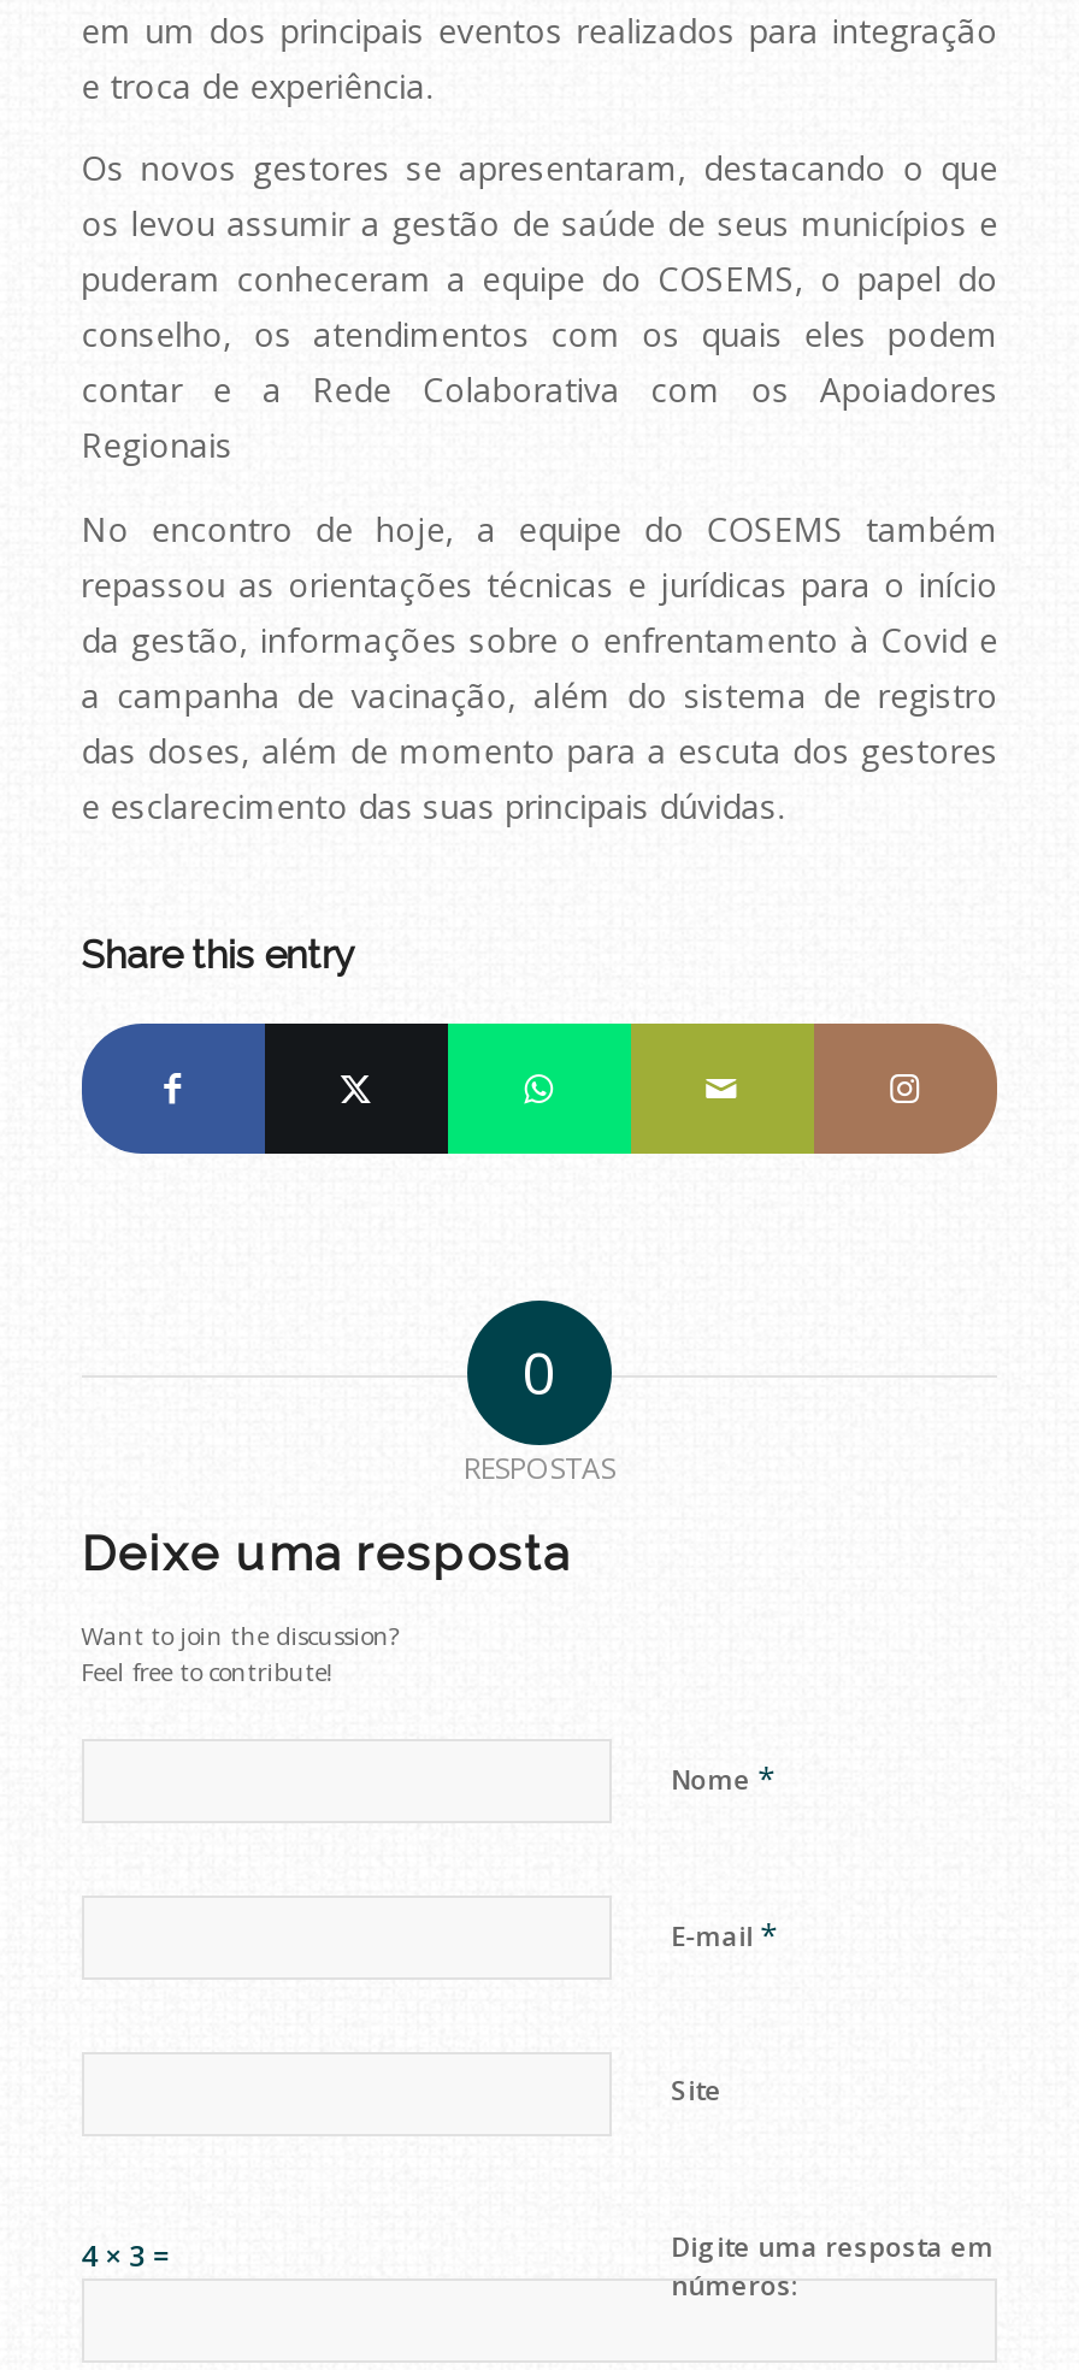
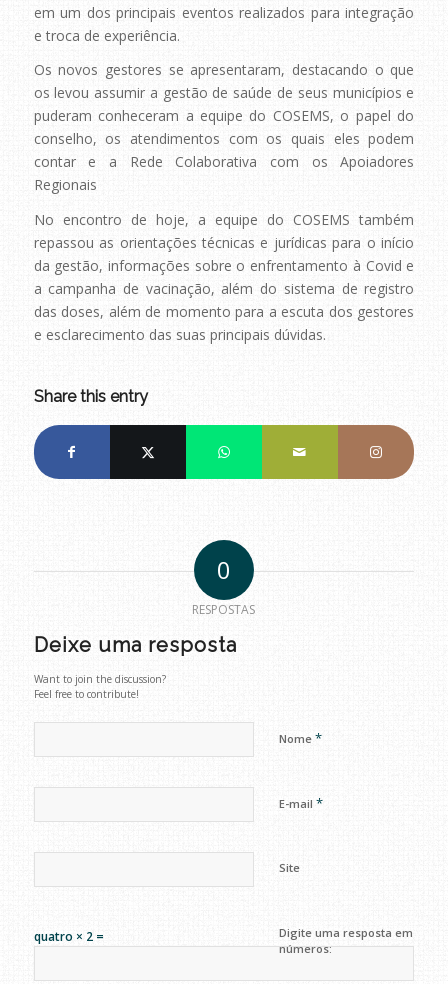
[81,2235,172,2276] 4 × 3 = -> [34,928,104,945] quatro × 2 =

